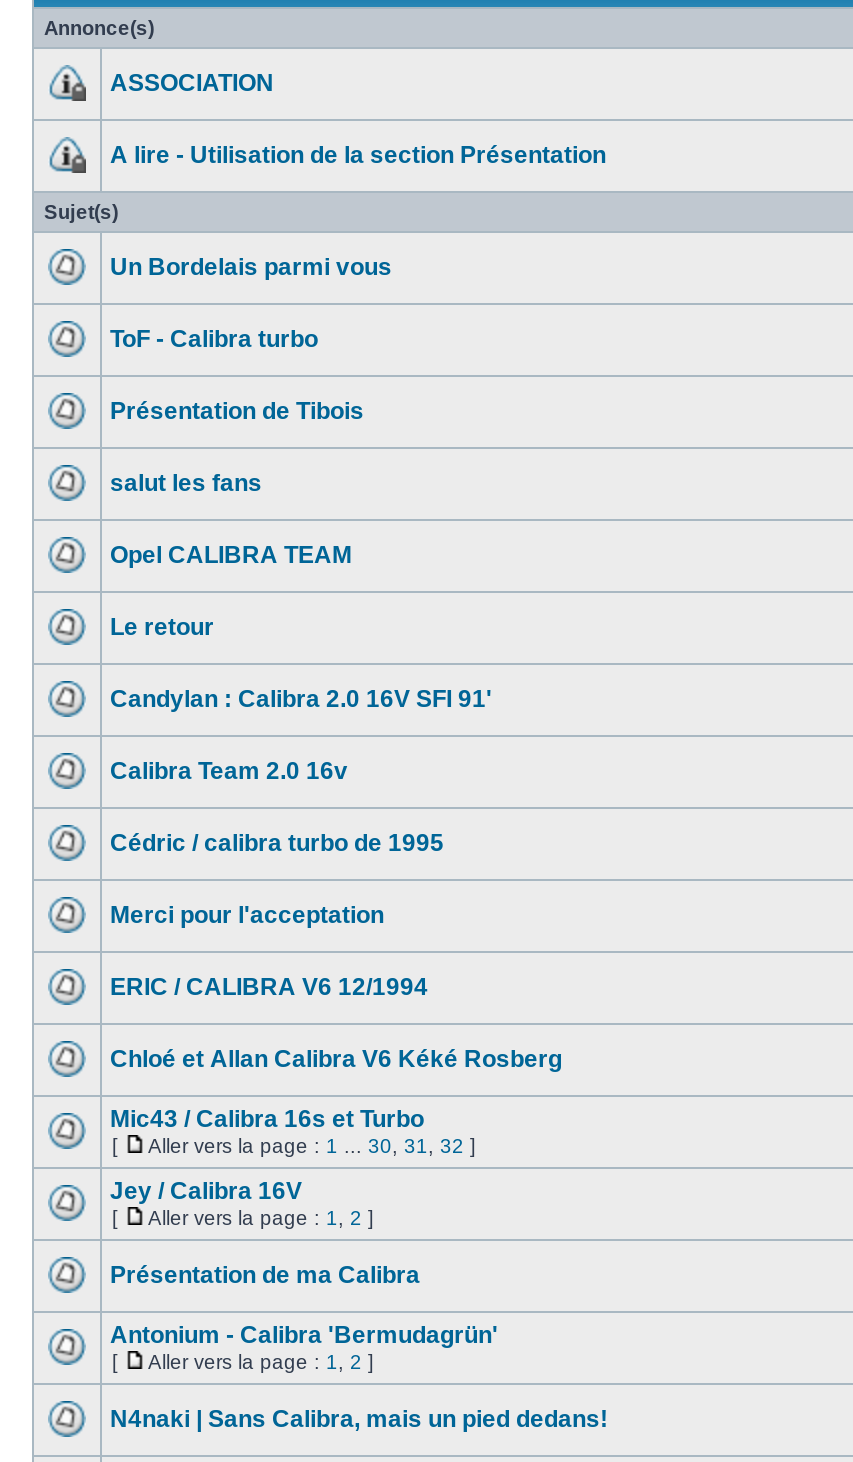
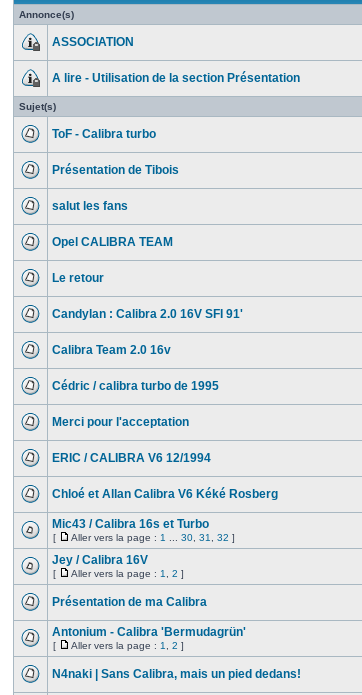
[110,253,392,281] Un Bordelais parmi vous -> none

